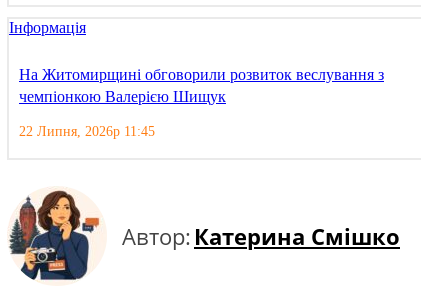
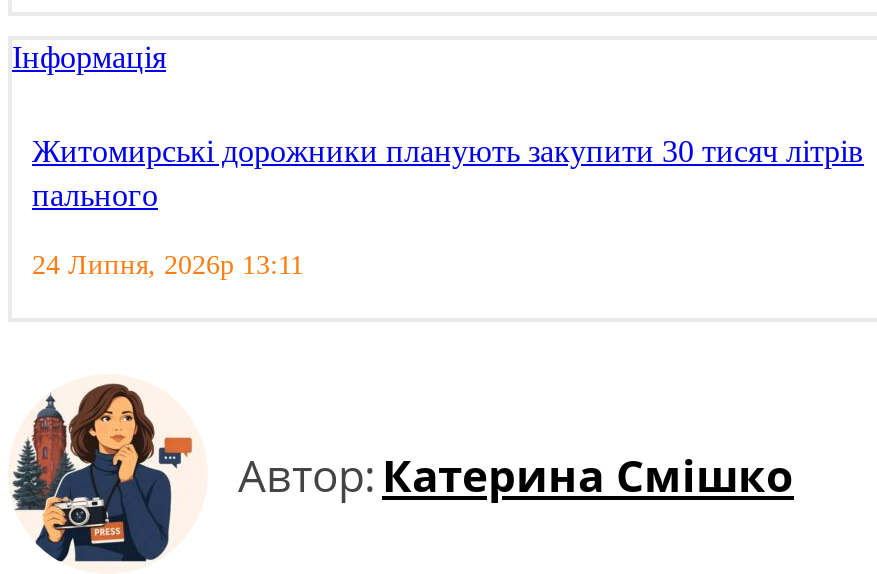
[19,66,384,105] На Житомирщині обговорили розвиток веслування з | чемпіонкою Валерією Шищук -> [32,133,864,211] Житомирські дорожники планують закупити 30 тисяч літрів | пального
[19,124,155,139] 22 Липня, 2026р 11:45 -> [32,249,304,279] 24 Липня, 2026р 13:11

